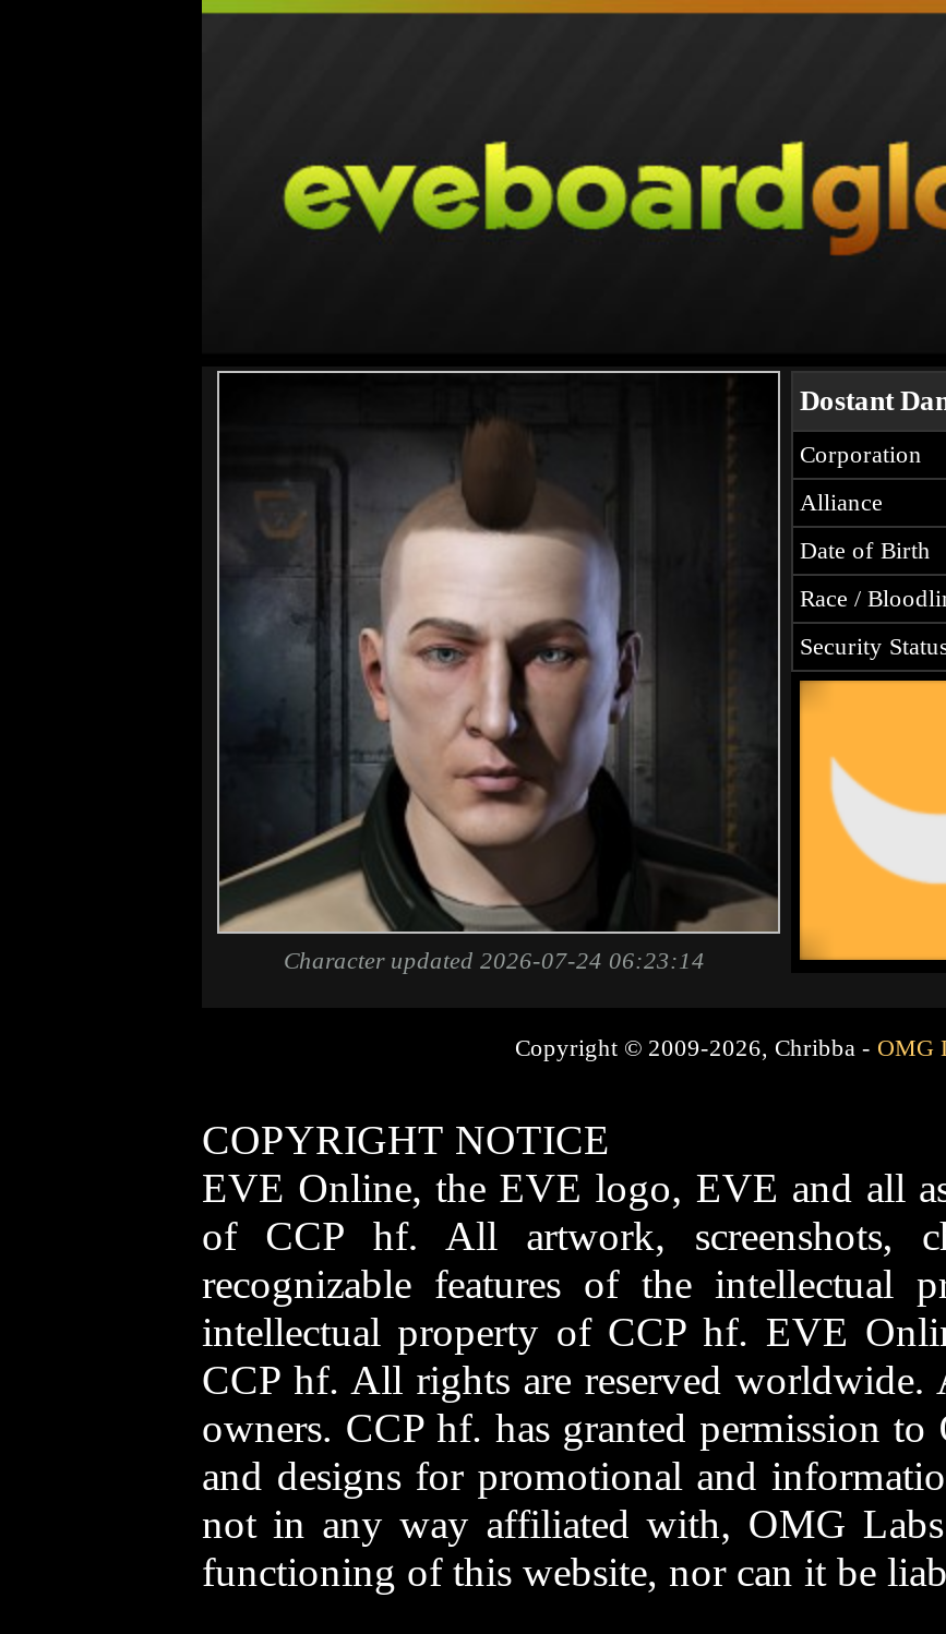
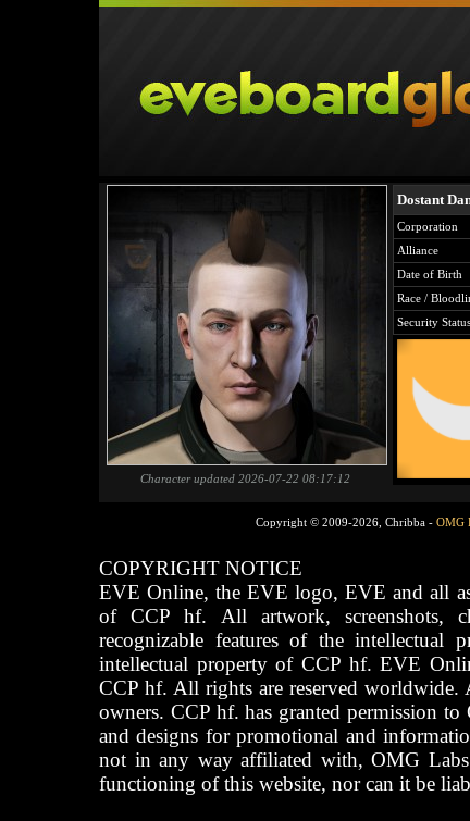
[284,947,705,973] Character updated 2026-07-24 06:23:14 -> [140,472,350,485] Character updated 2026-07-22 08:17:12

